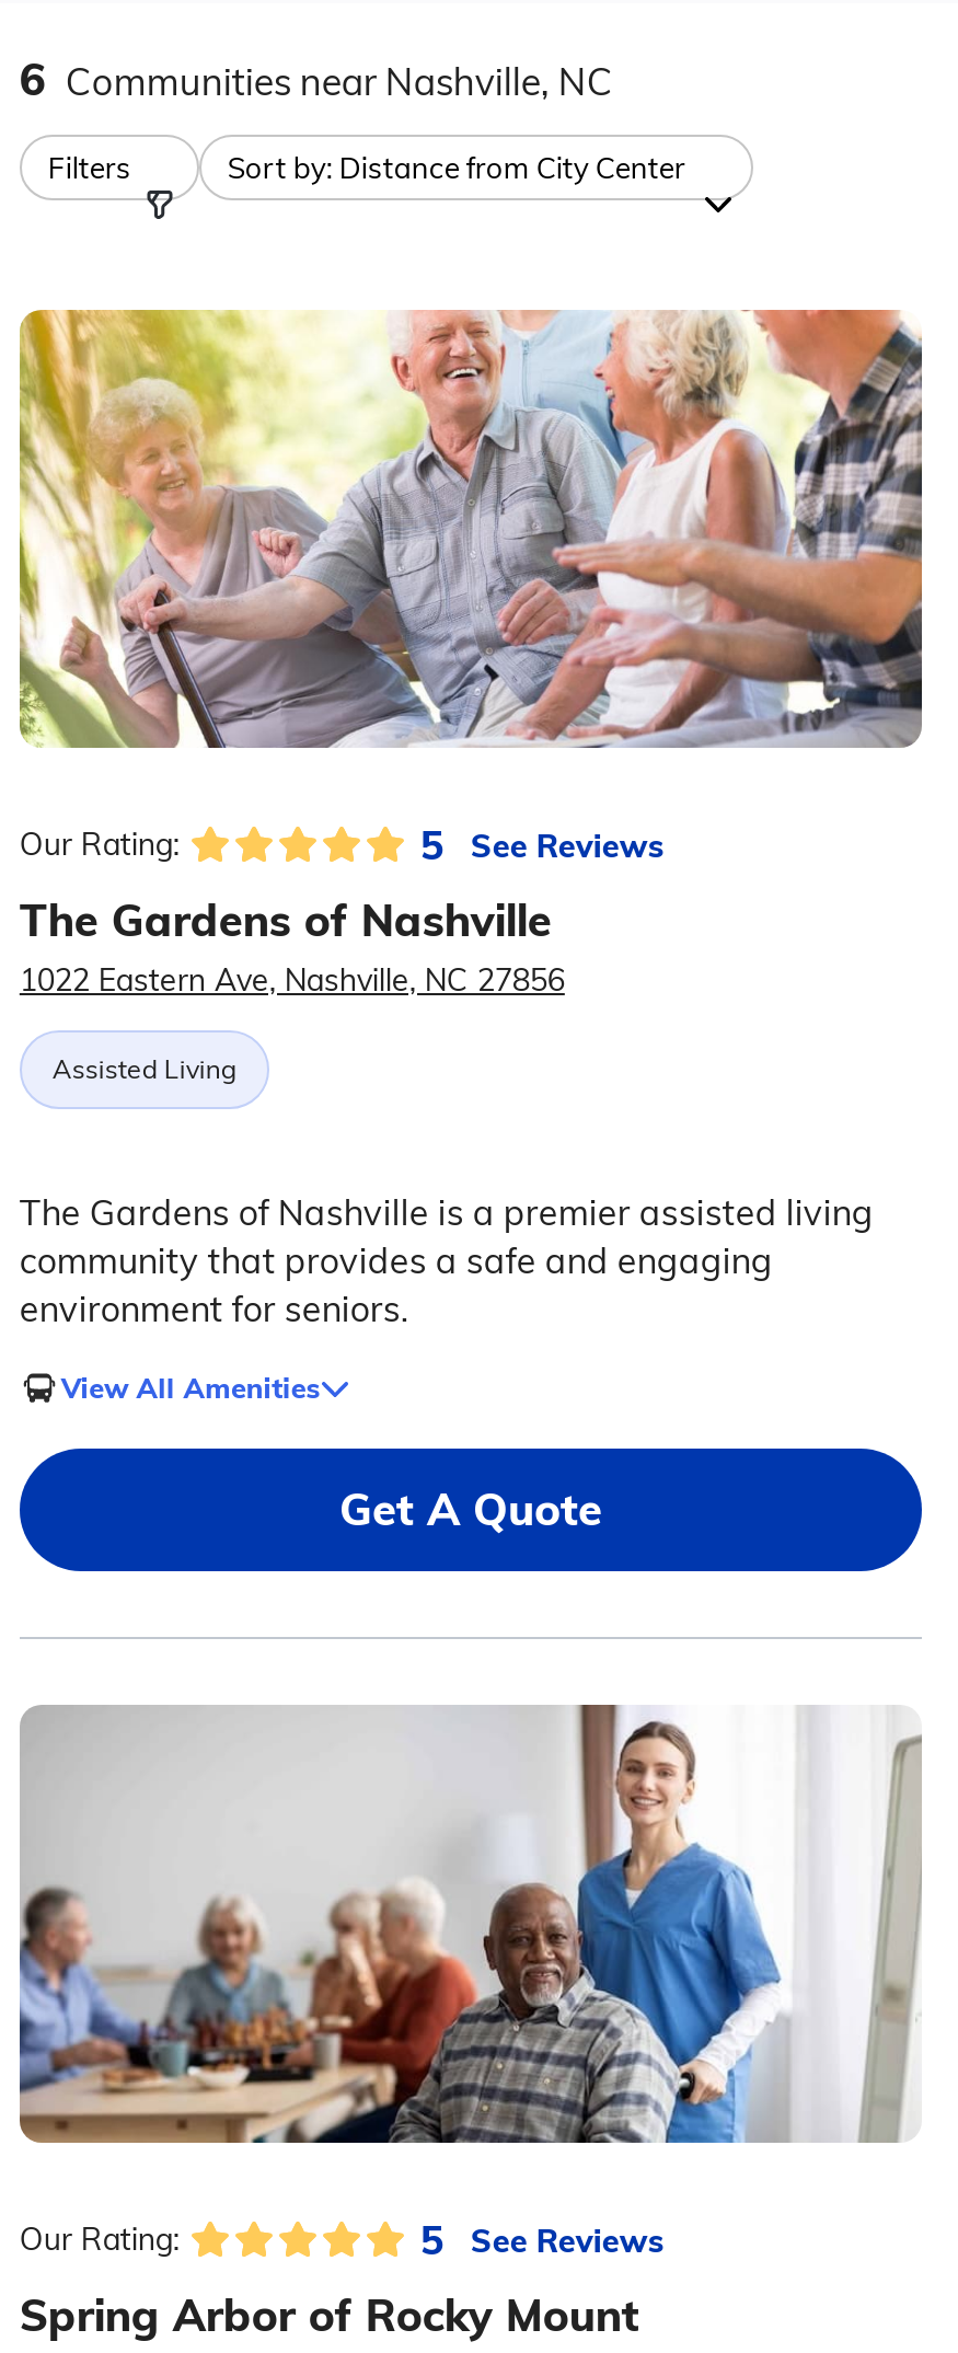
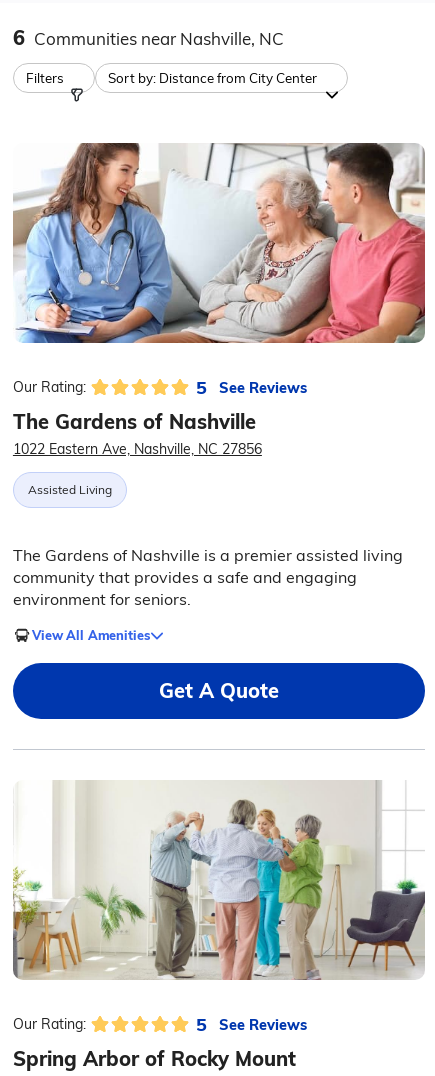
[18,308,924,750] [image] -> [13,142,425,344] [image]
[18,1703,924,2145] [image] -> [13,780,426,981] [image]

